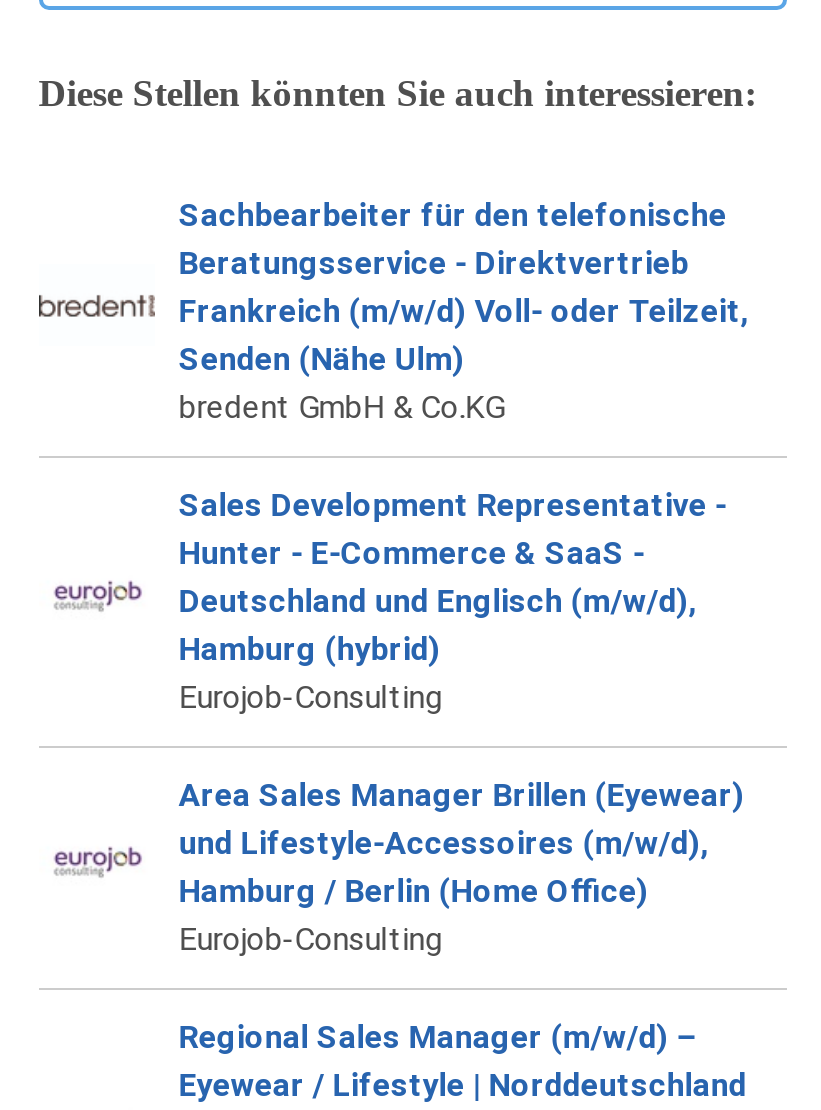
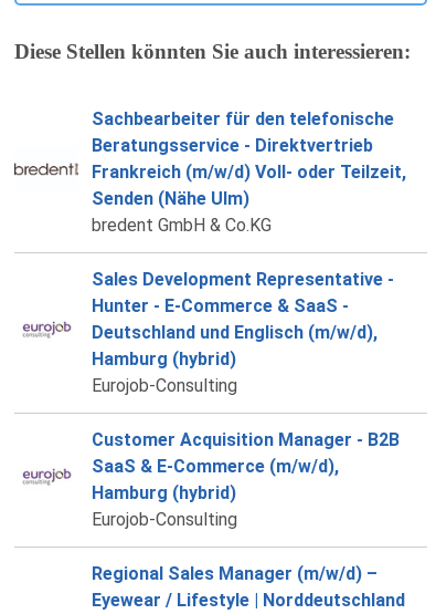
[179,776,745,910] Area Sales Manager Brillen (Eyewear) | und Lifestyle-Accessoires (m/w/d), | Hamburg / Berlin (Home Office) -> [91,429,399,503] Customer Acquisition Manager - B2B | SaaS & E-Commerce (m/w/d), | Hamburg (hybrid)

